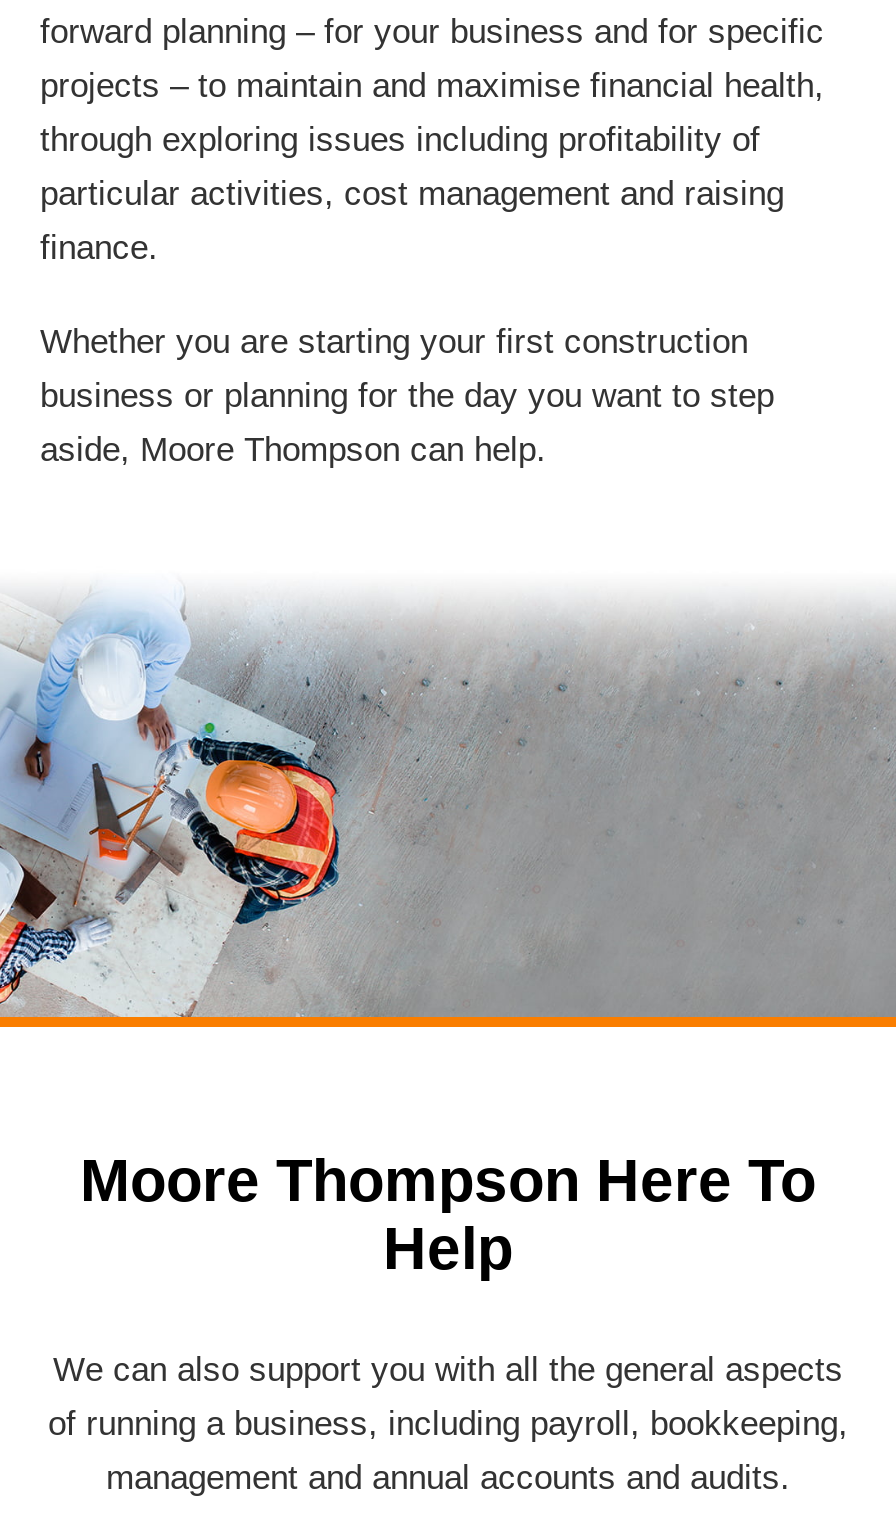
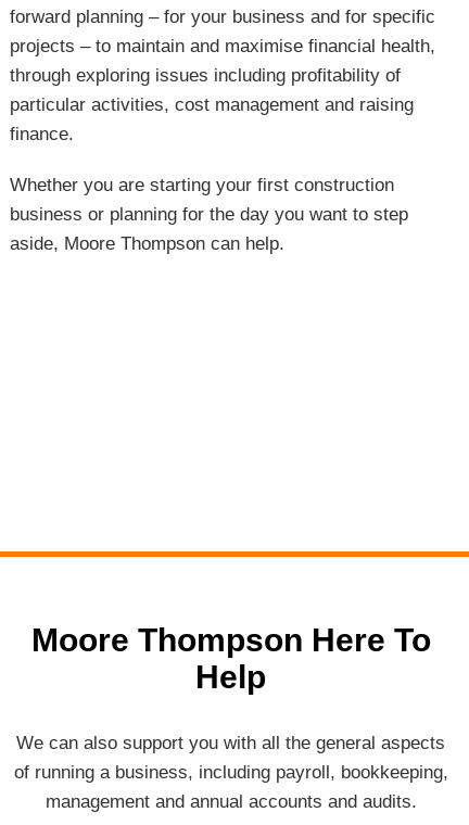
[6,590,890,1030] [image] -> none

